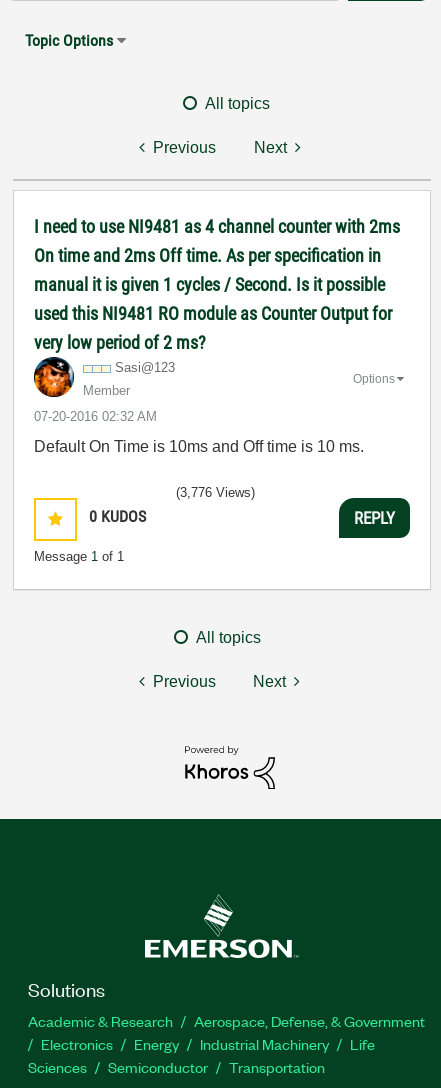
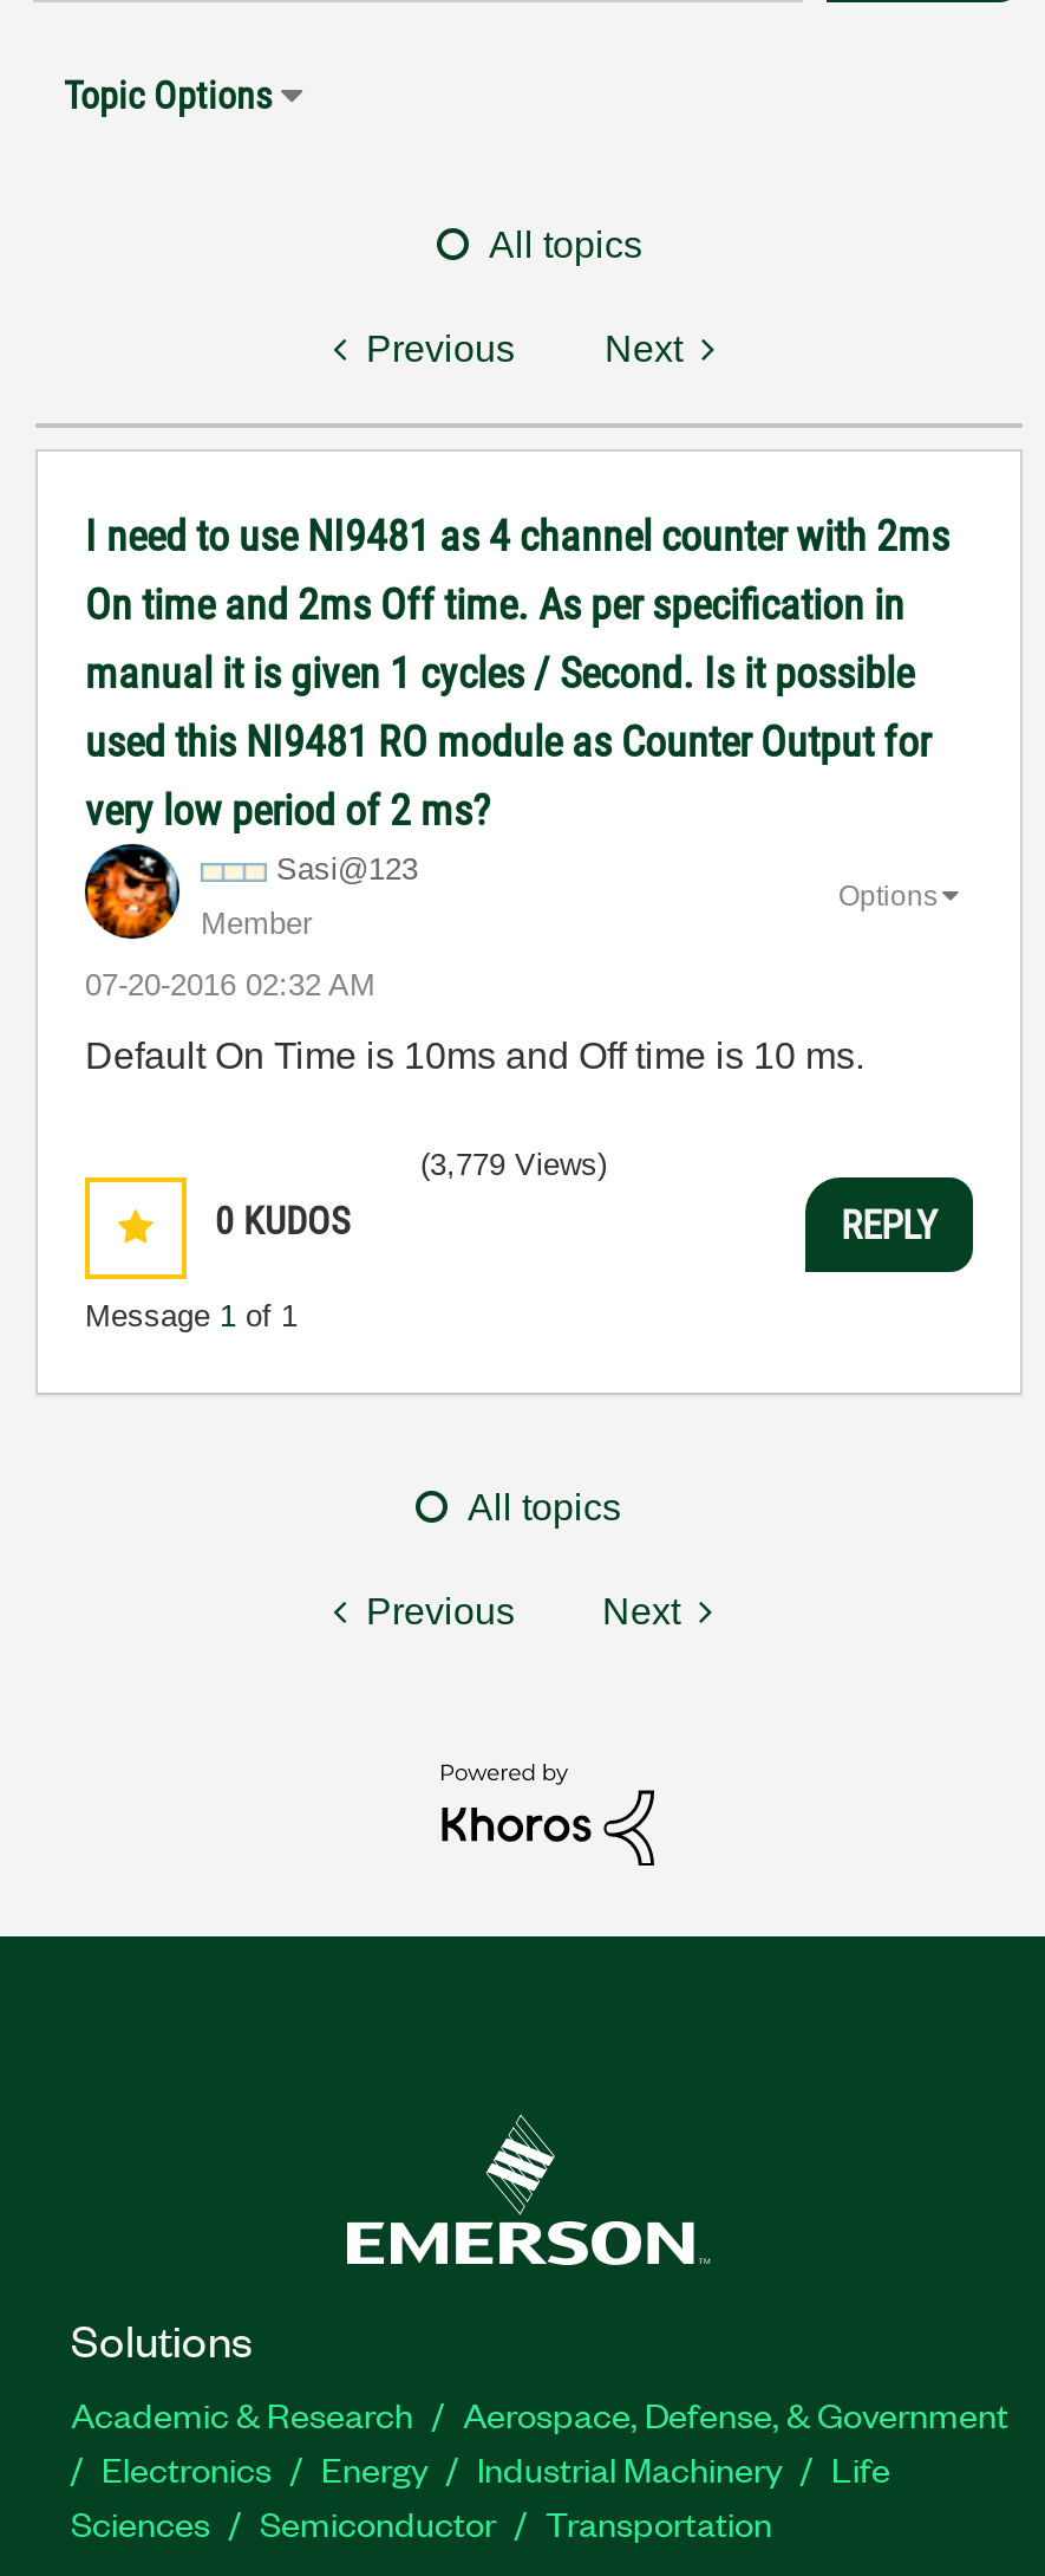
[176,485,255,500] (3,776 Views) -> [420,1147,607,1182] (3,779 Views)

